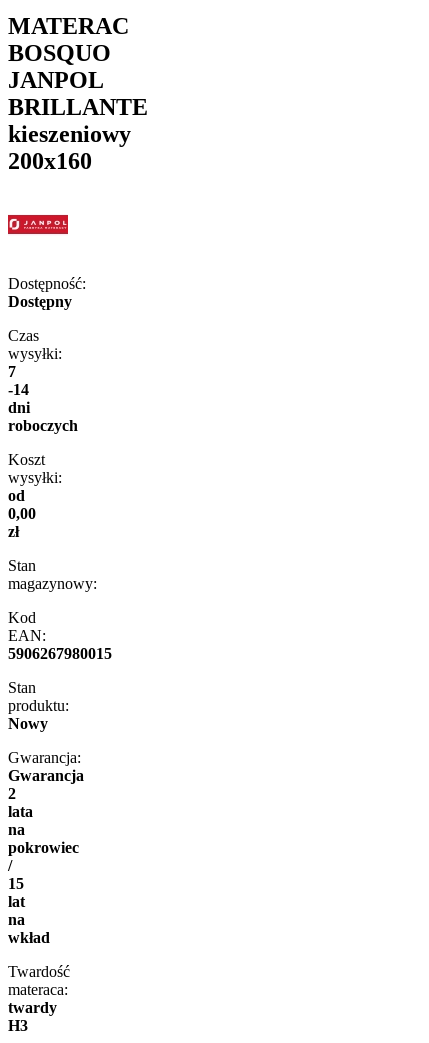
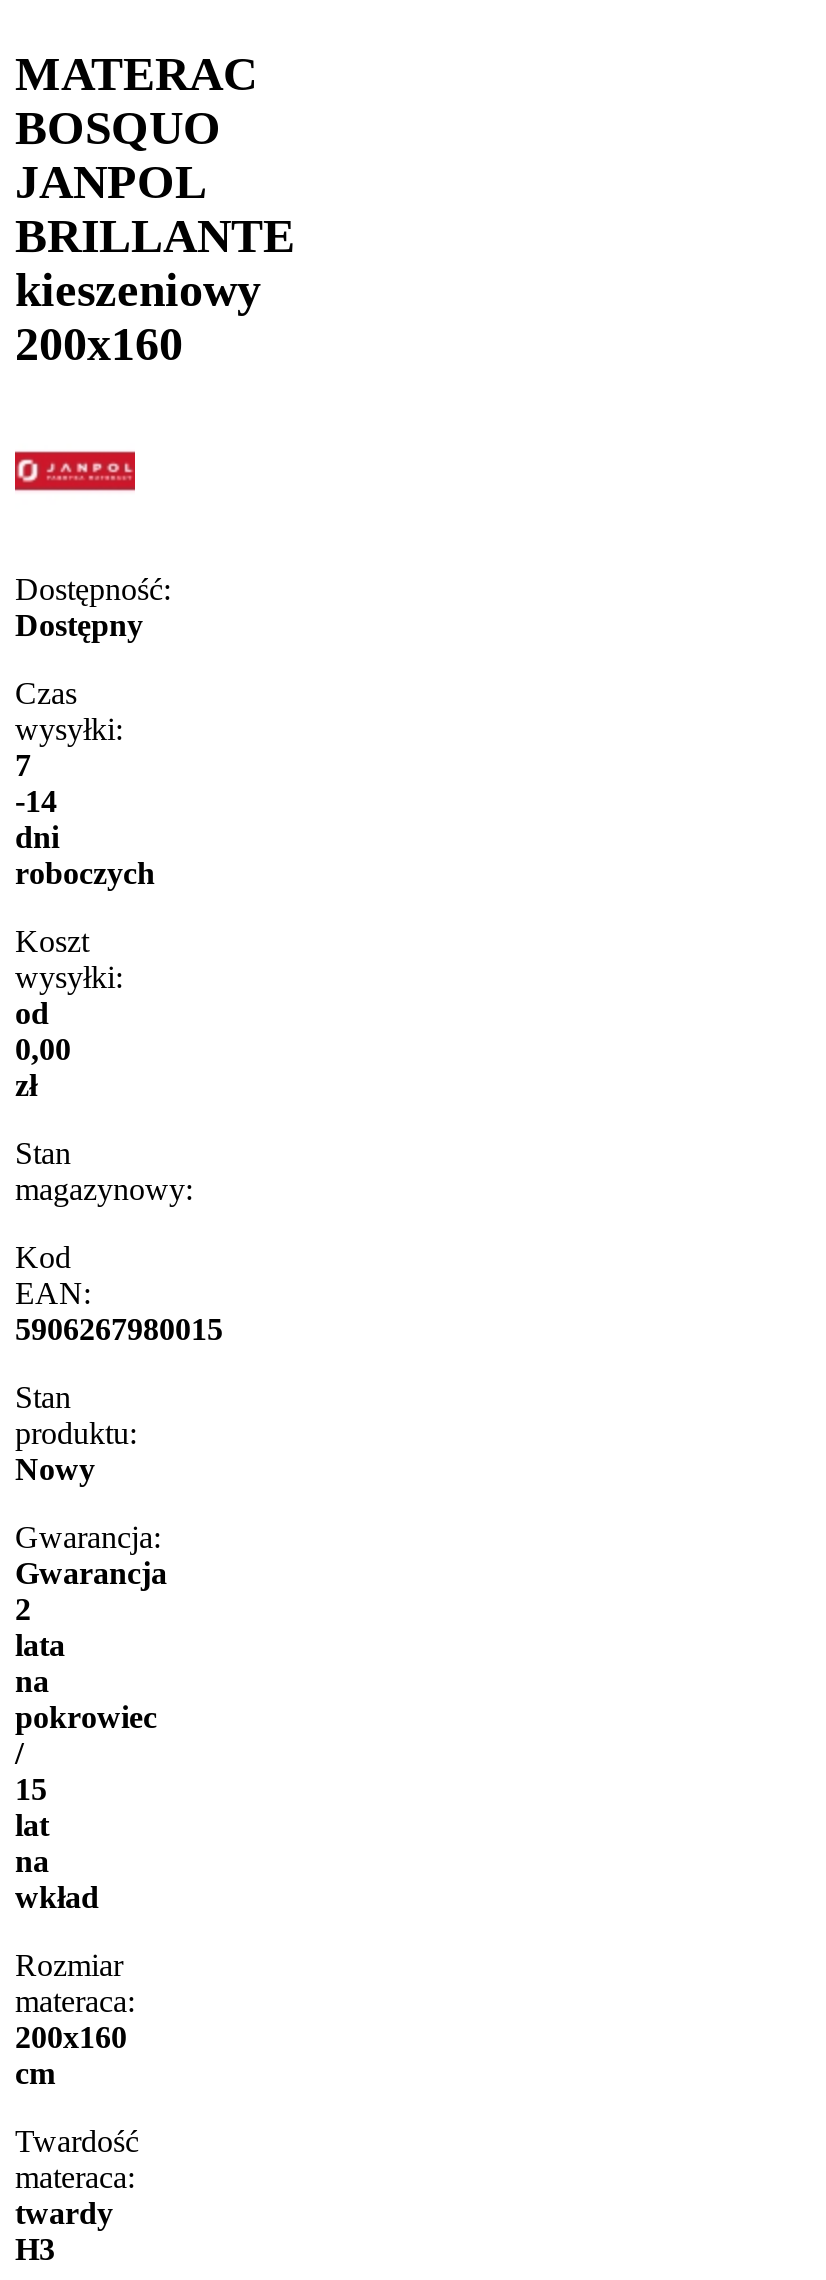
none -> [15,1948,135,2090] Rozmiar | materaca: | 200x160 | cm

